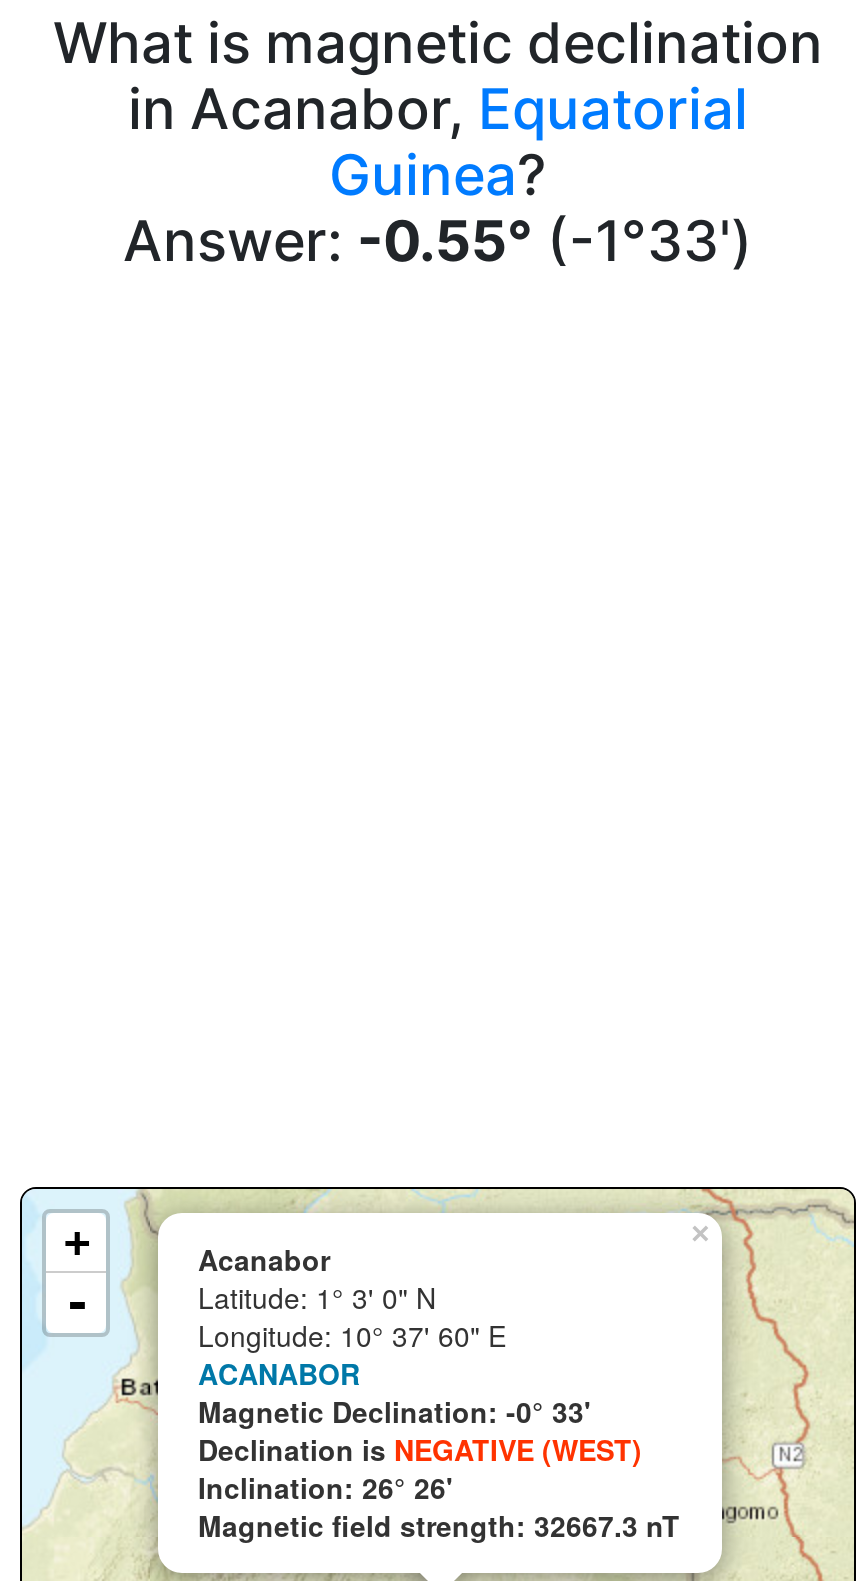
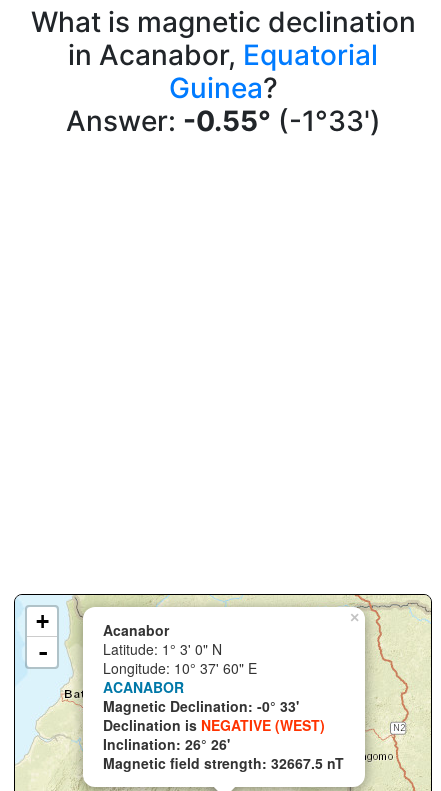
[198,1505,680,1545] Magnetic field strength: 32667.3 nT -> [103,753,344,773] Magnetic field strength: 32667.5 nT

